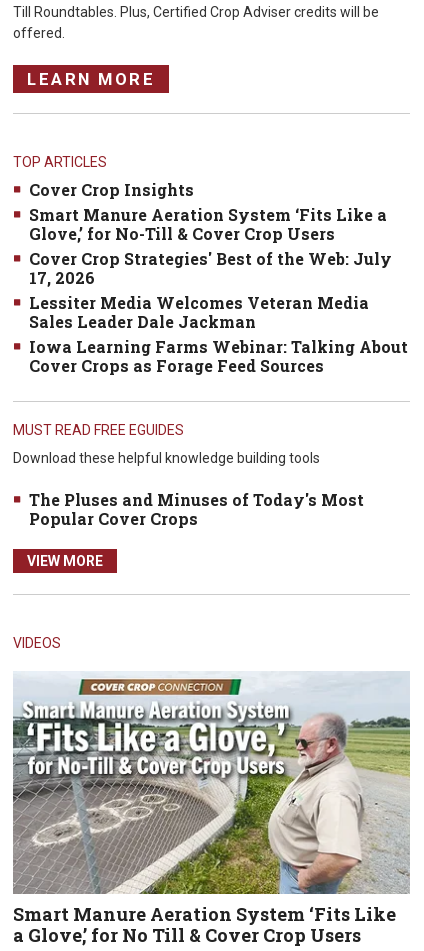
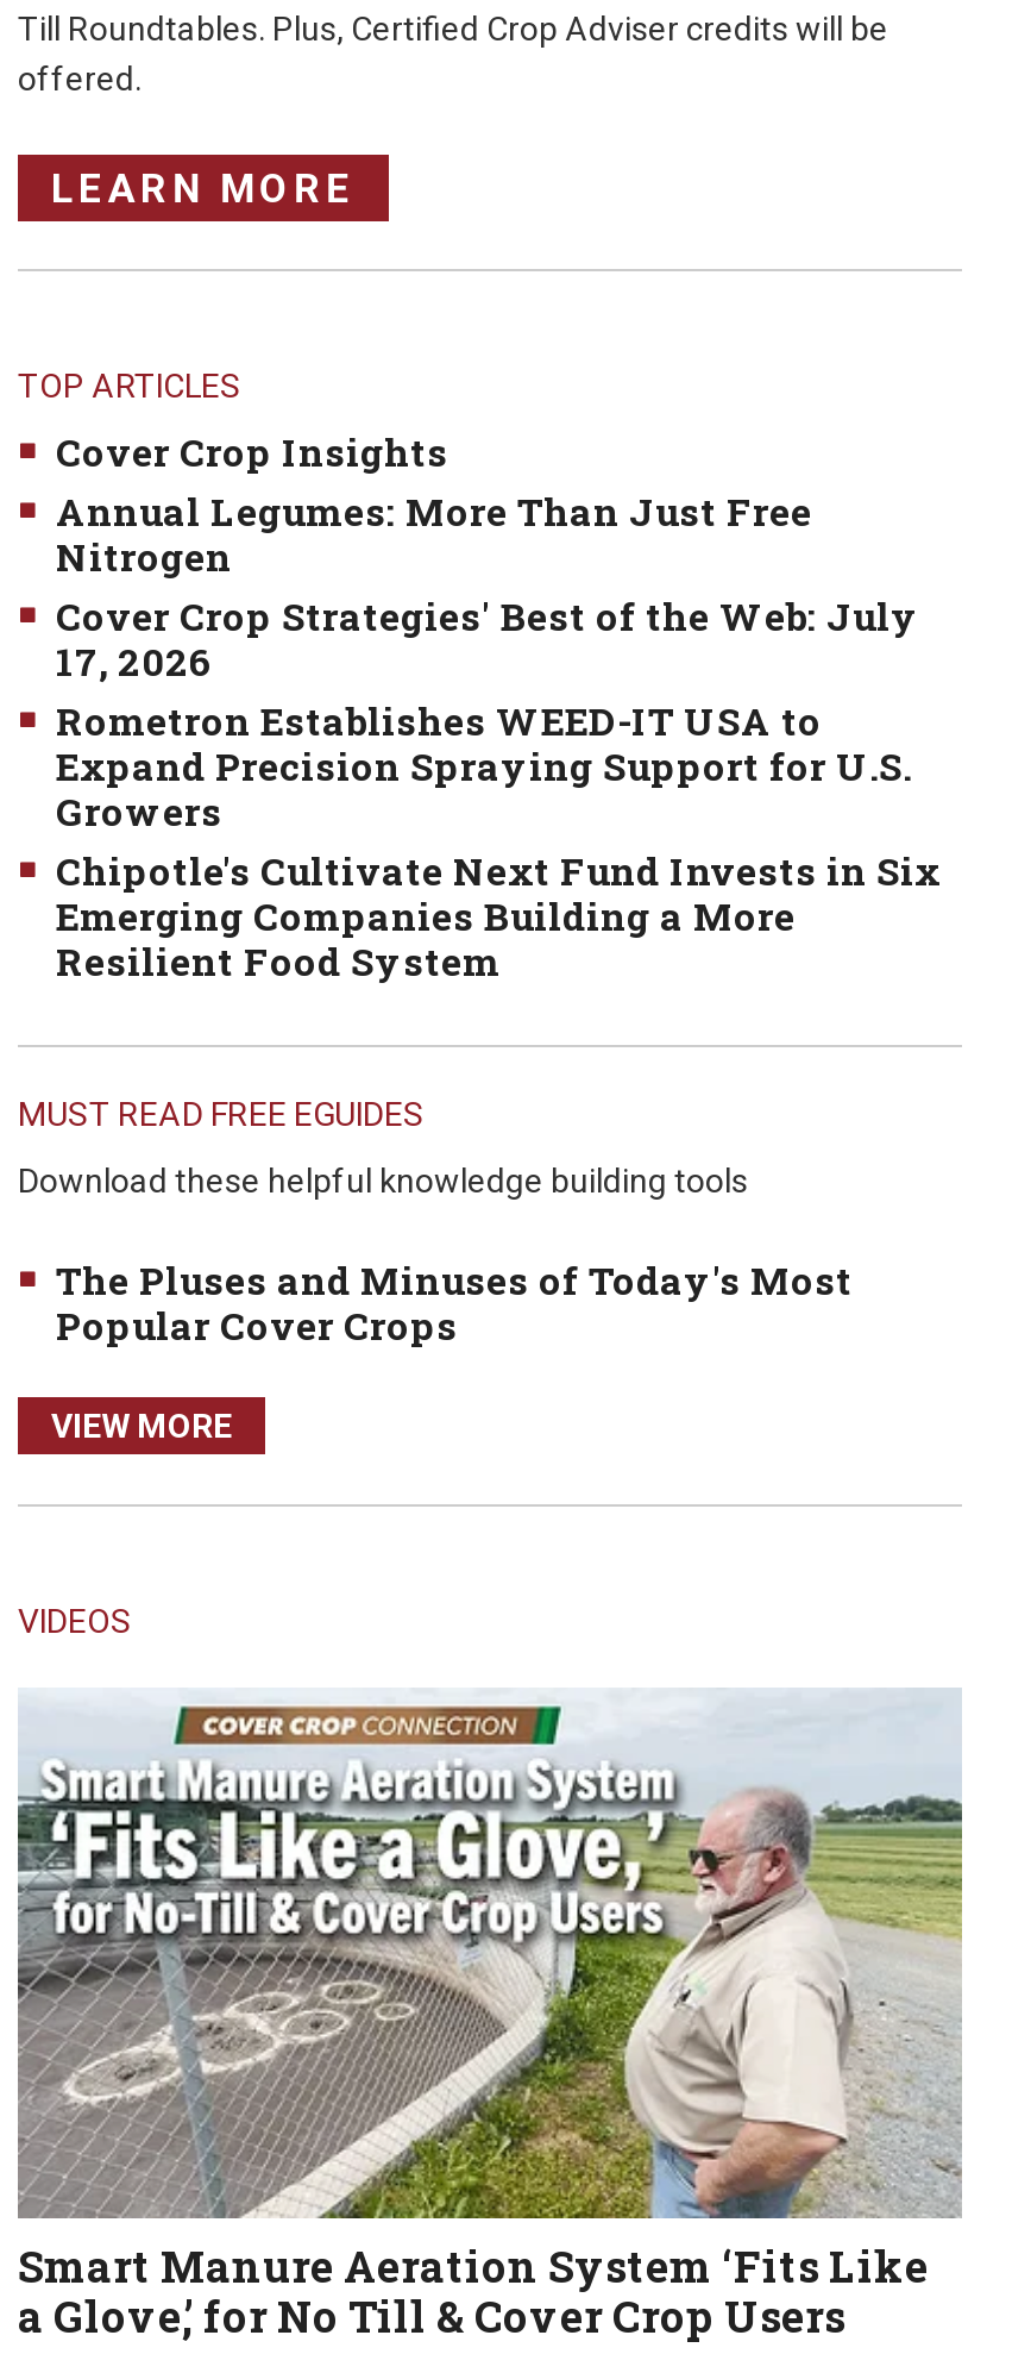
[29,204,387,244] Smart Manure Aeration System ‘Fits Like a | Glove,’ for No-Till & Cover Crop Users -> [56,485,812,580] Annual Legumes: More Than Just Free | Nitrogen
[29,292,408,376] Lessiter Media Welcomes Veteran Media | Sales Leader Dale Jackman | Iowa Learning Farms Webinar: Talking About | Cover Crops as Forage Feed Sources -> [56,694,941,984] Rometron Establishes WEED-IT USA to | Expand Precision Spraying Support for U.S. | Growers | Chipotle's Cultivate Next Fund Invests in Six | Emerging Companies Building a More | Resilient Food System

